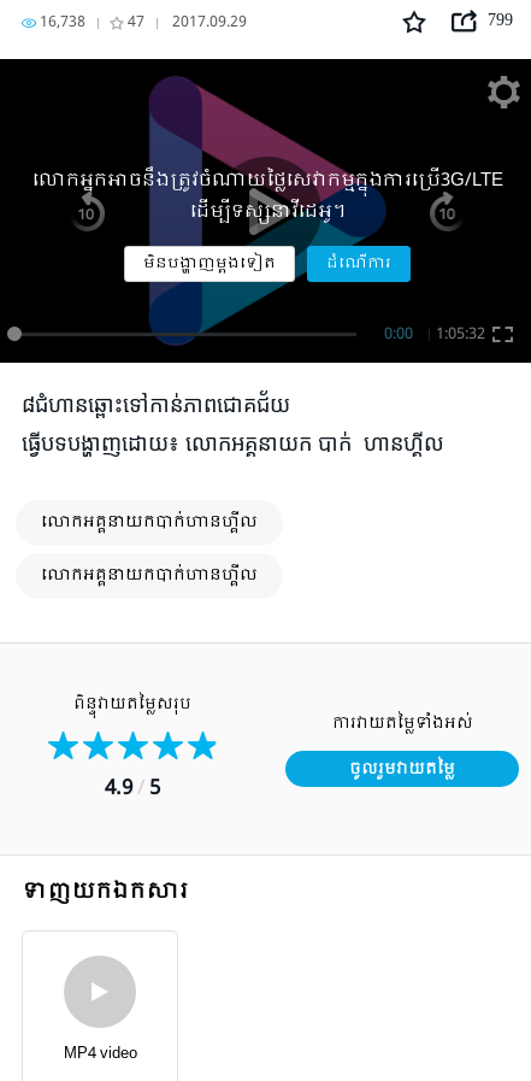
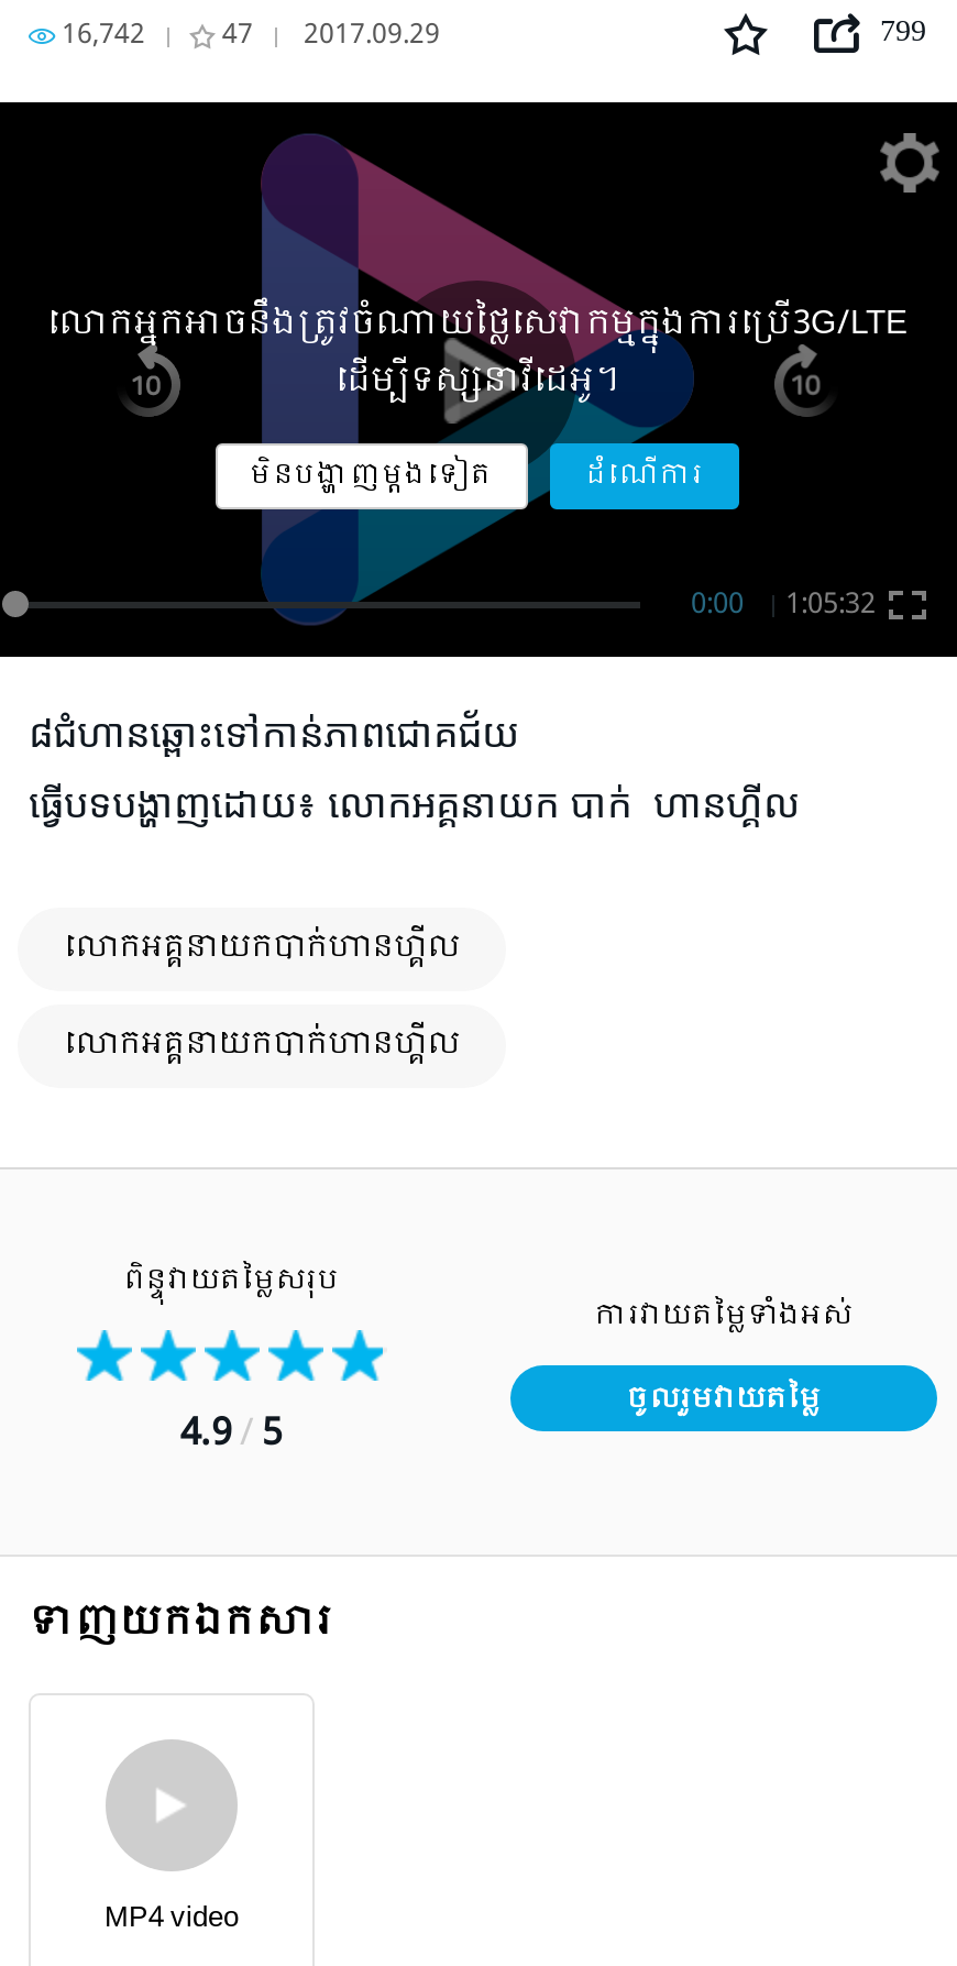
[40,10,247,35] 16,738 47 2017.09.29 -> [62,13,440,59] 16,742 47 2017.09.29

